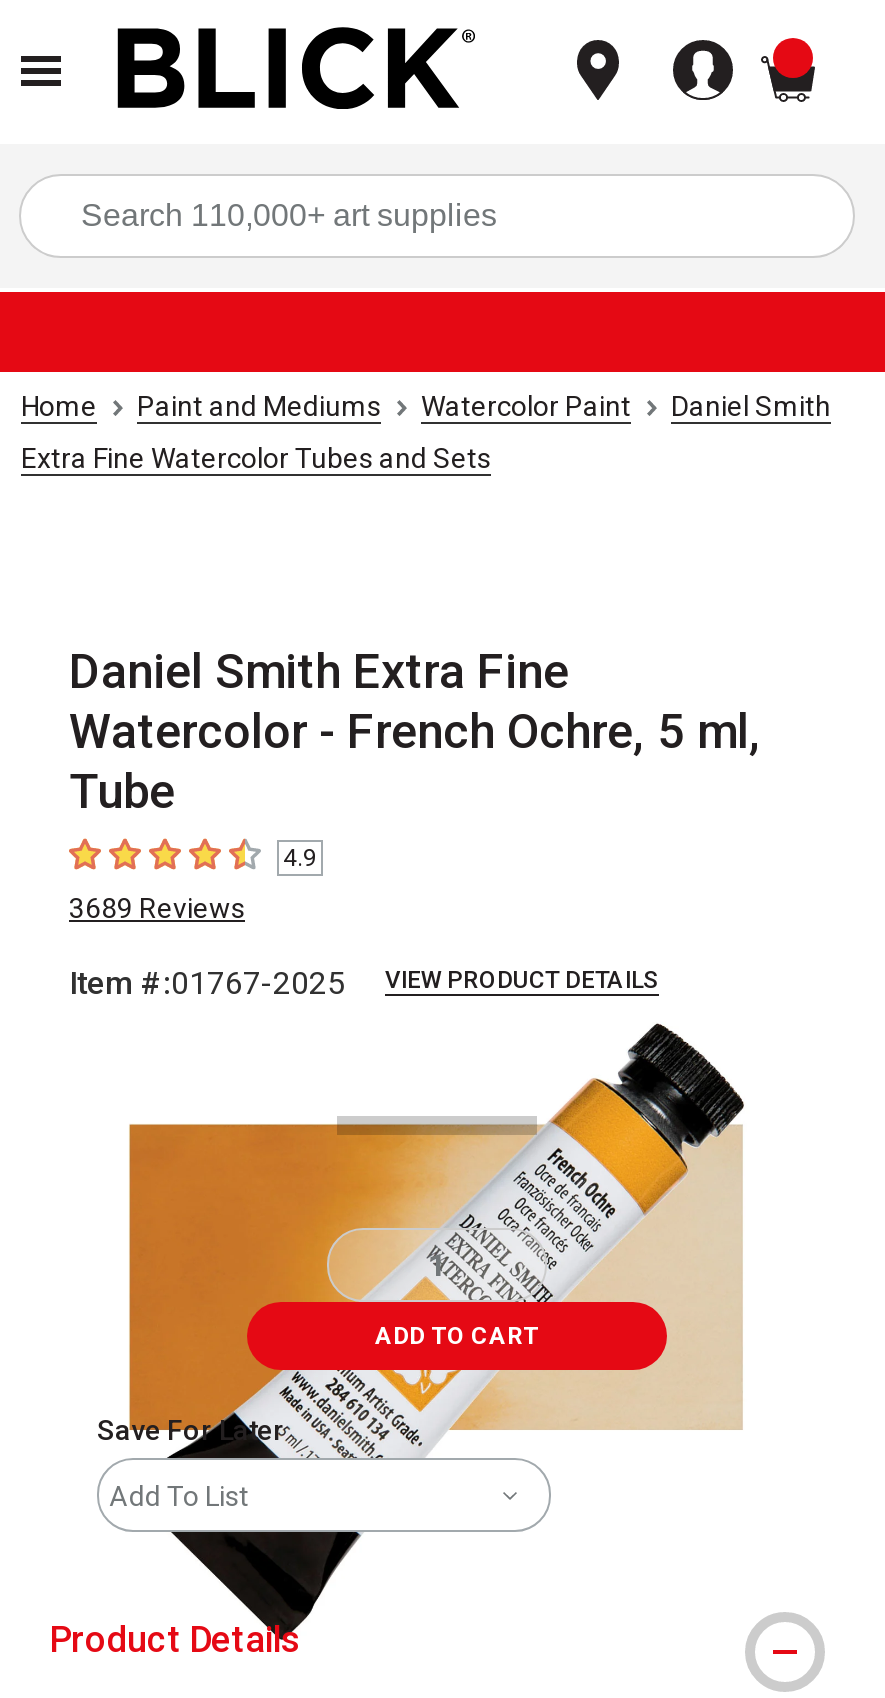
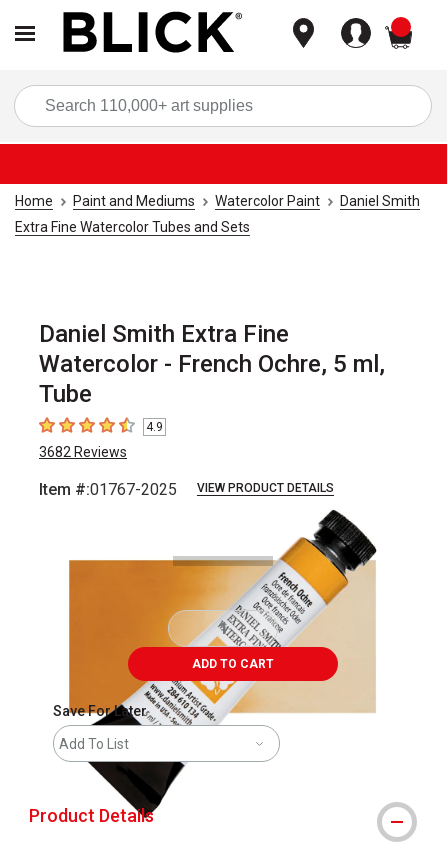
[69,892,245,924] 3689 Reviews -> [39,444,127,460] 3682 Reviews

